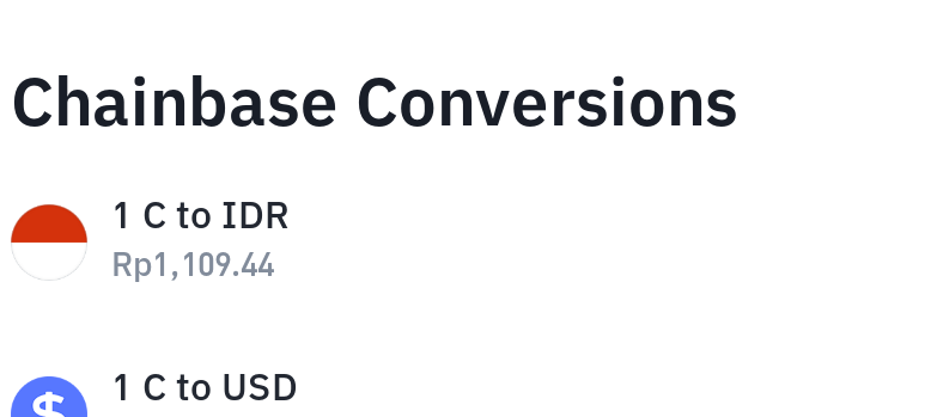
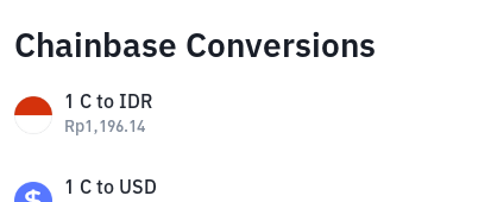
[111,250,274,283] Rp1,109.44 -> [64,119,145,135] Rp1,196.14

